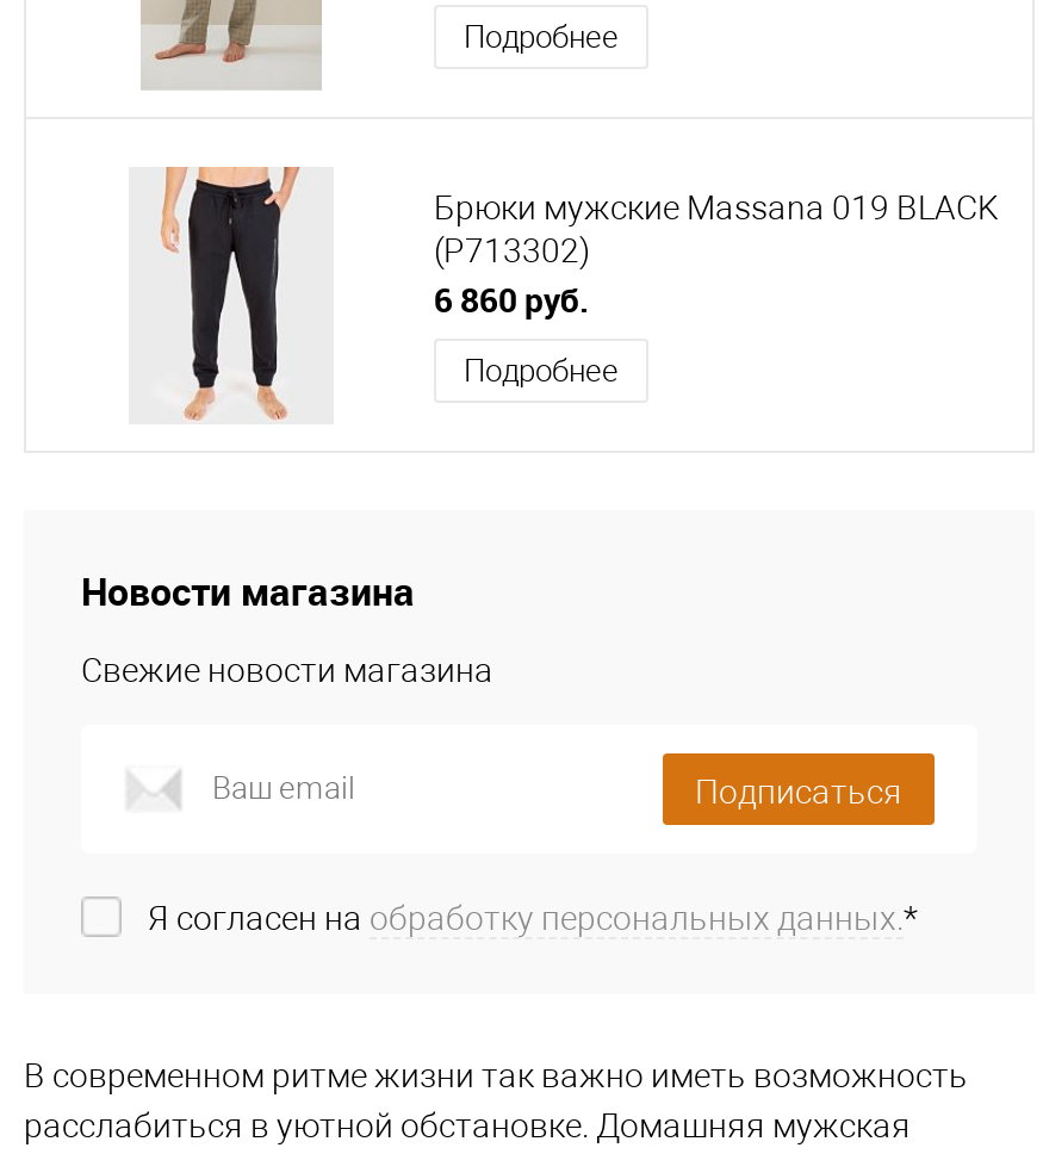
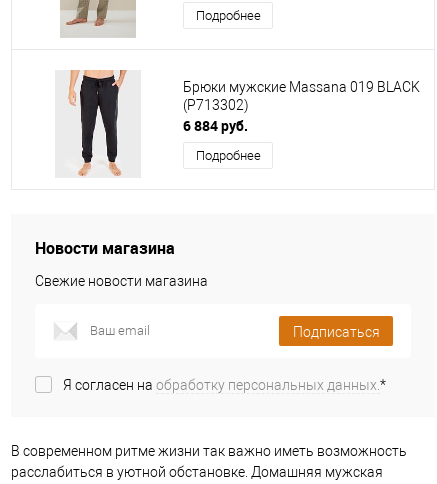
[434,277,589,322] 6 860 руб. -> [183,116,248,135] 6 884 руб.

